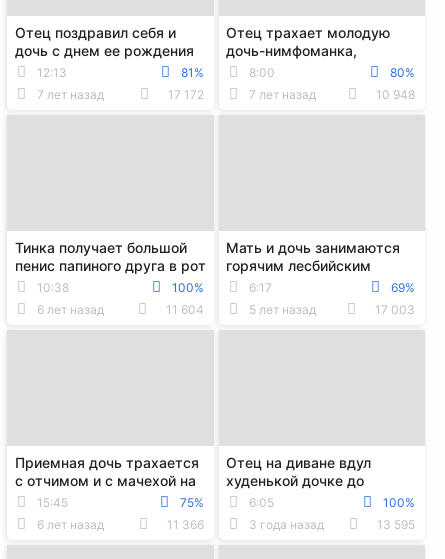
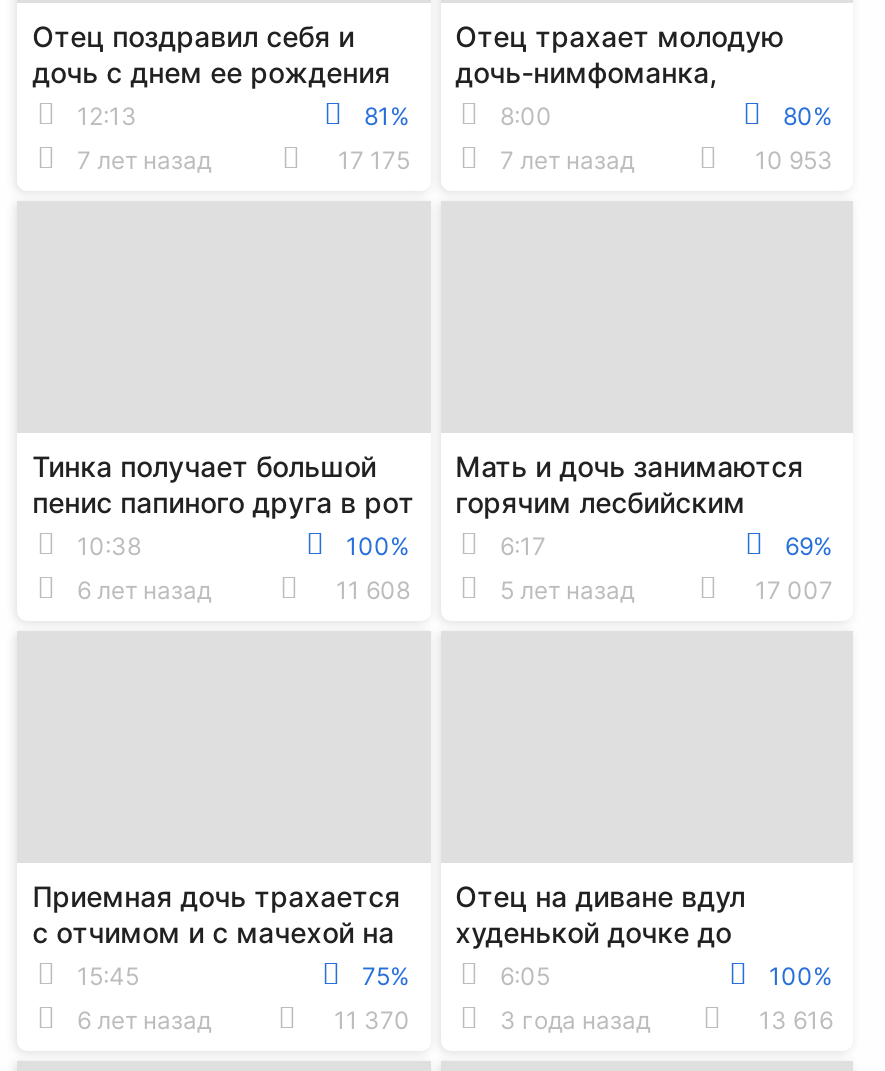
[167,87,203,102] 17 172 -> [338,145,410,175] 17 175
[376,87,415,102] 10 948 -> [755,145,833,175] 10 953
[165,302,203,317] 11 604 -> [336,575,410,605] 11 608
[375,302,415,317] 17 003 -> [755,575,833,605] 17 007
[166,517,203,532] 11 366 -> [334,1006,410,1036] 11 370
[377,517,415,532] 13 595 -> [759,1006,833,1036] 13 616

